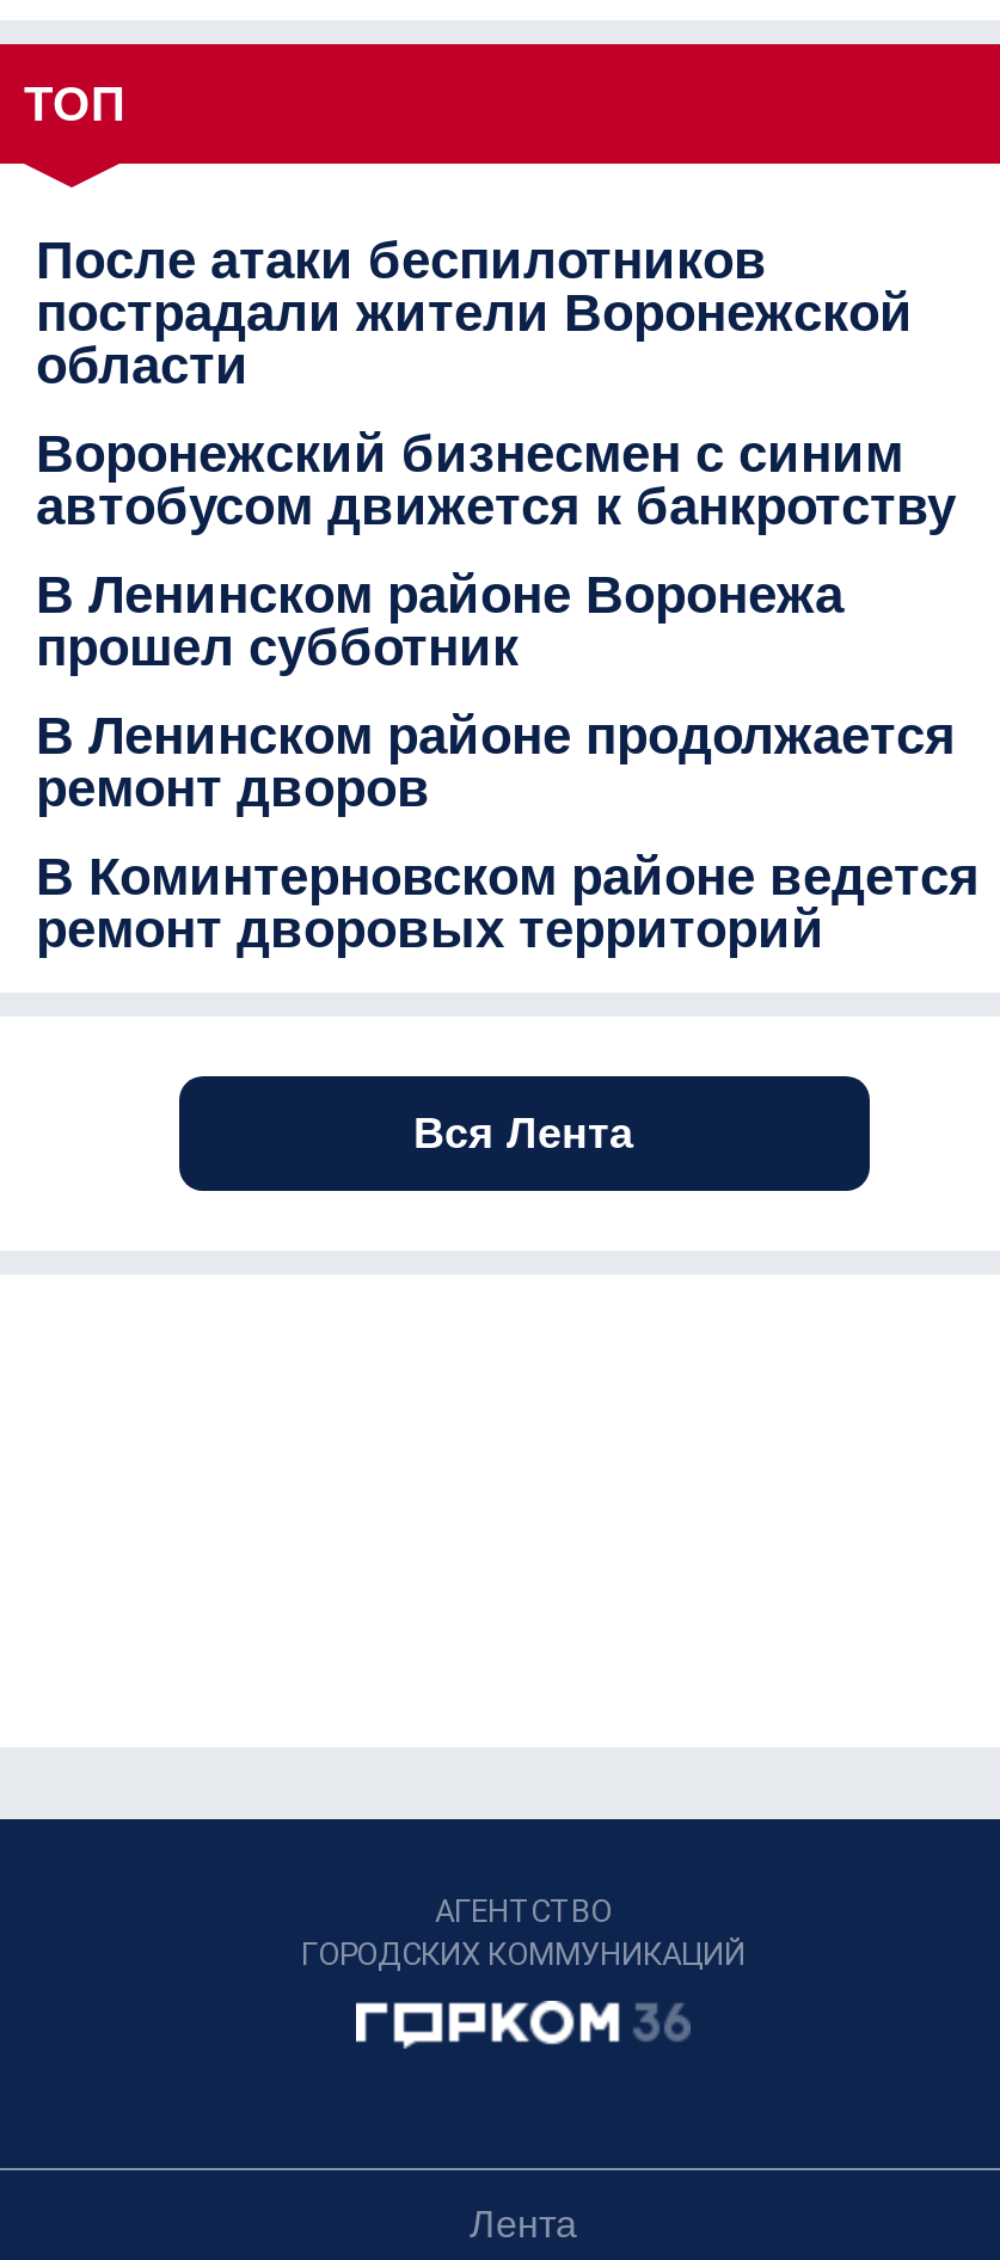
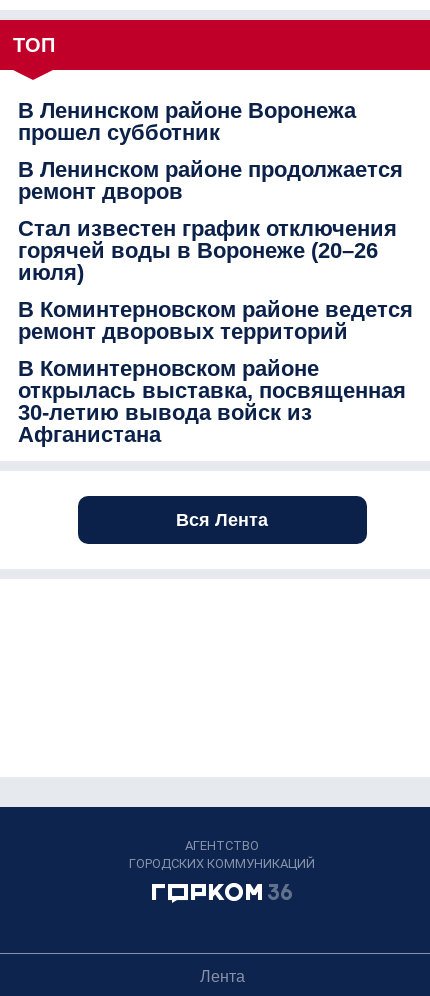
[36,231,956,537] После атаки беспилотников | пострадали жители Воронежской | области | Воронежский бизнесмен с синим | автобусом движется к банкротству -> none
moved [36,565,956,818] -> [18,98,403,204]: В Ленинском районе Воронежа | прошел субботник | В Ленинском районе продолжается | ремонт дворов
none -> [18,216,397,285] Стал известен график отключения | горячей воды в Воронеже (20–26 | июля)
moved [36,847,980,959] -> [18,297,413,344]: В Коминтерновском районе ведется | ремонт дворовых территорий
none -> [18,356,406,447] В Коминтерновском районе | открылась выставка, посвященная | 30-летию вывода войск из | Афганистана

